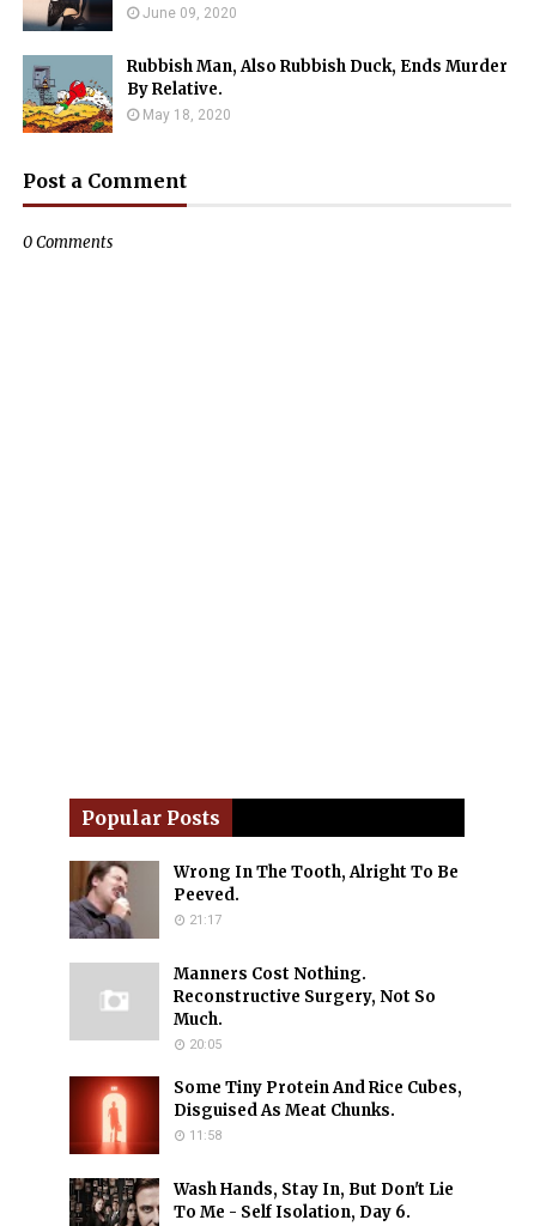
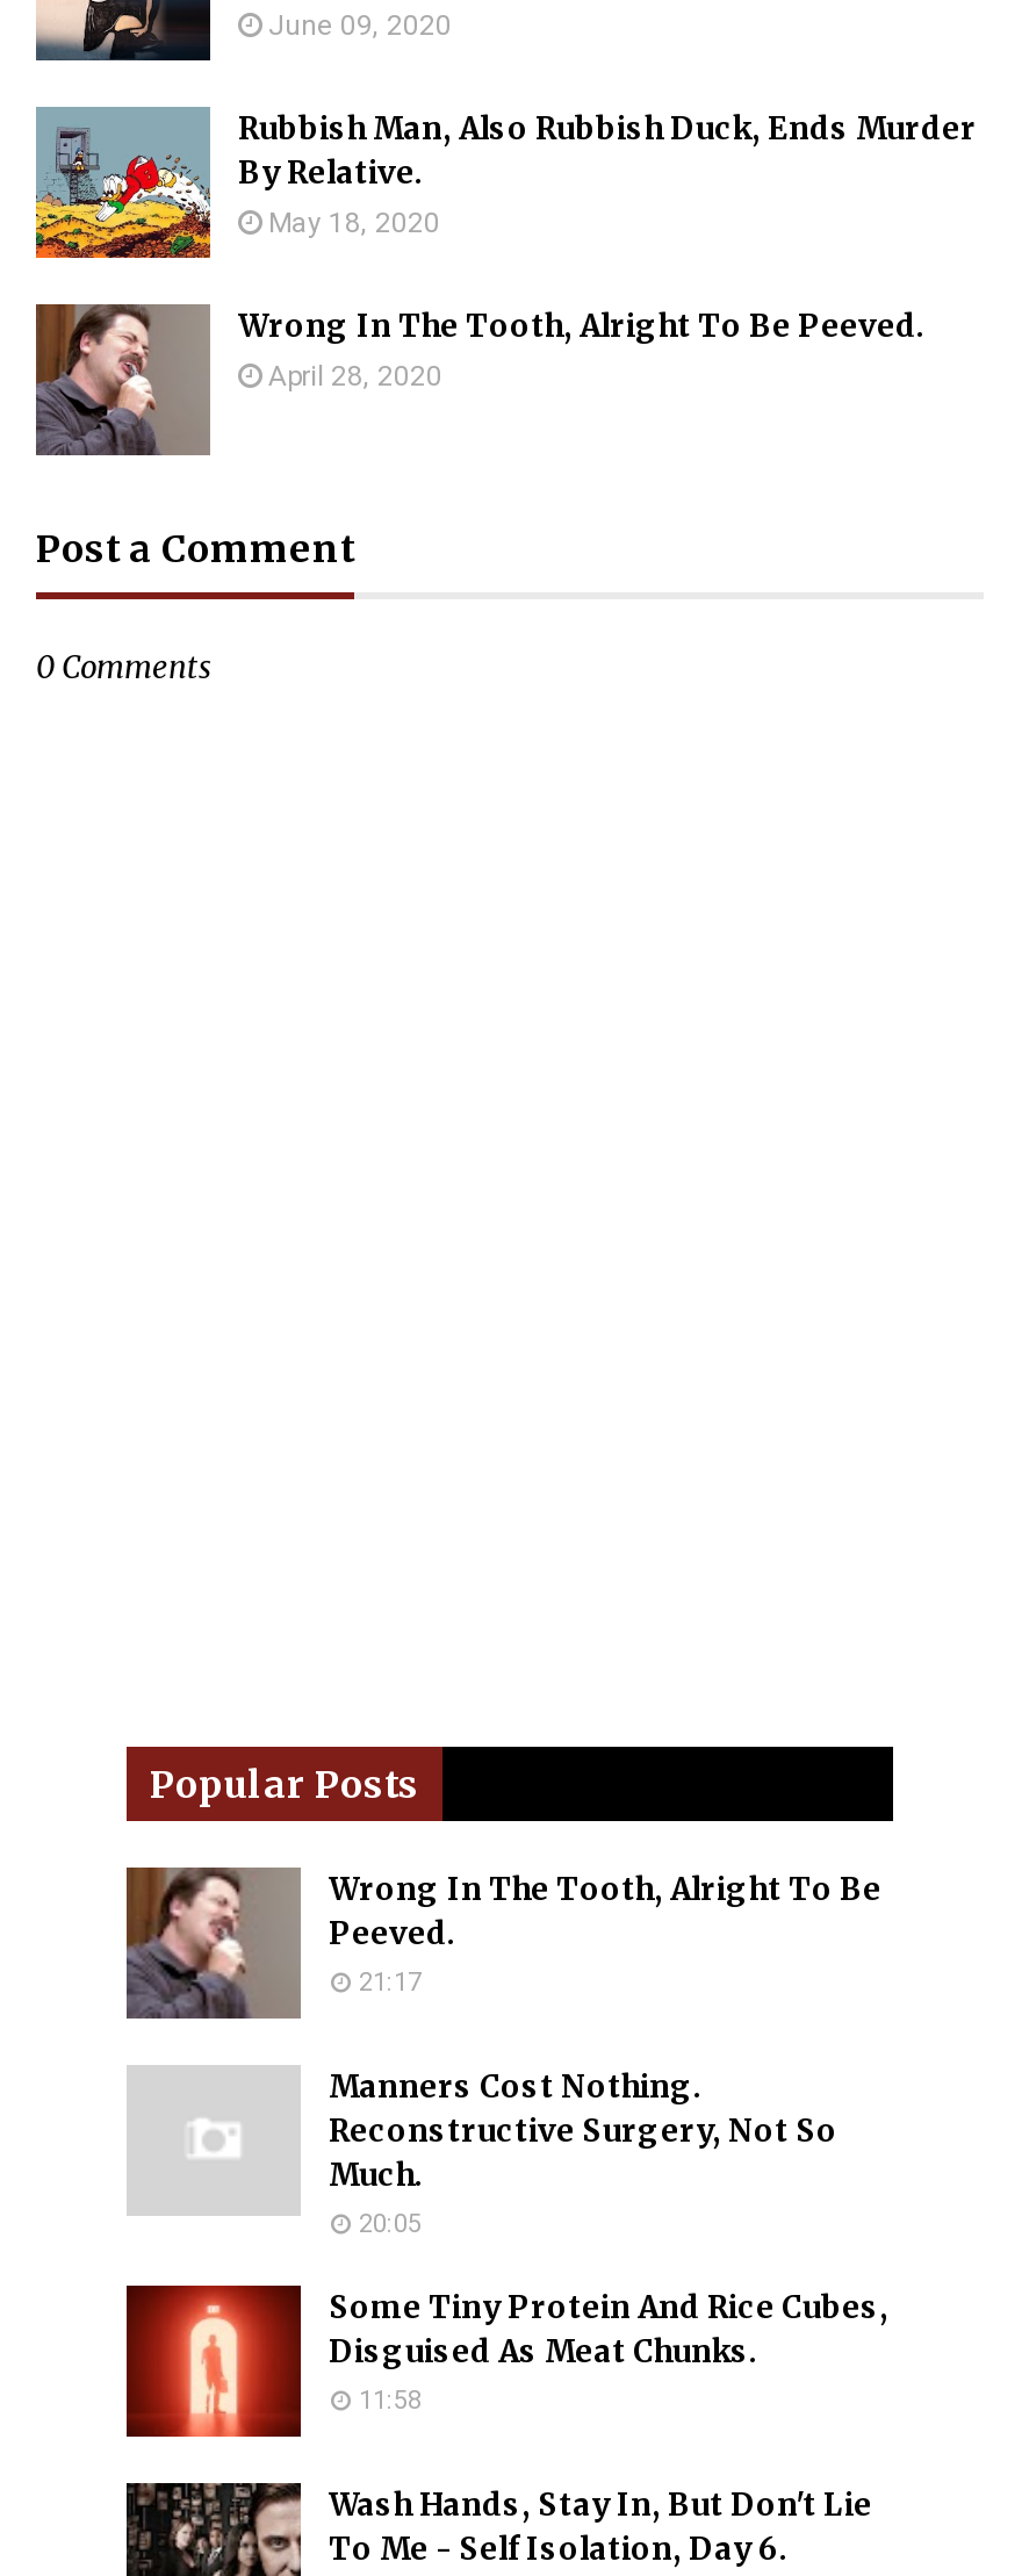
none -> [34,302,926,458] [image] | Wrong In The Tooth, Alright To Be Peeved. | April 28, 2020

